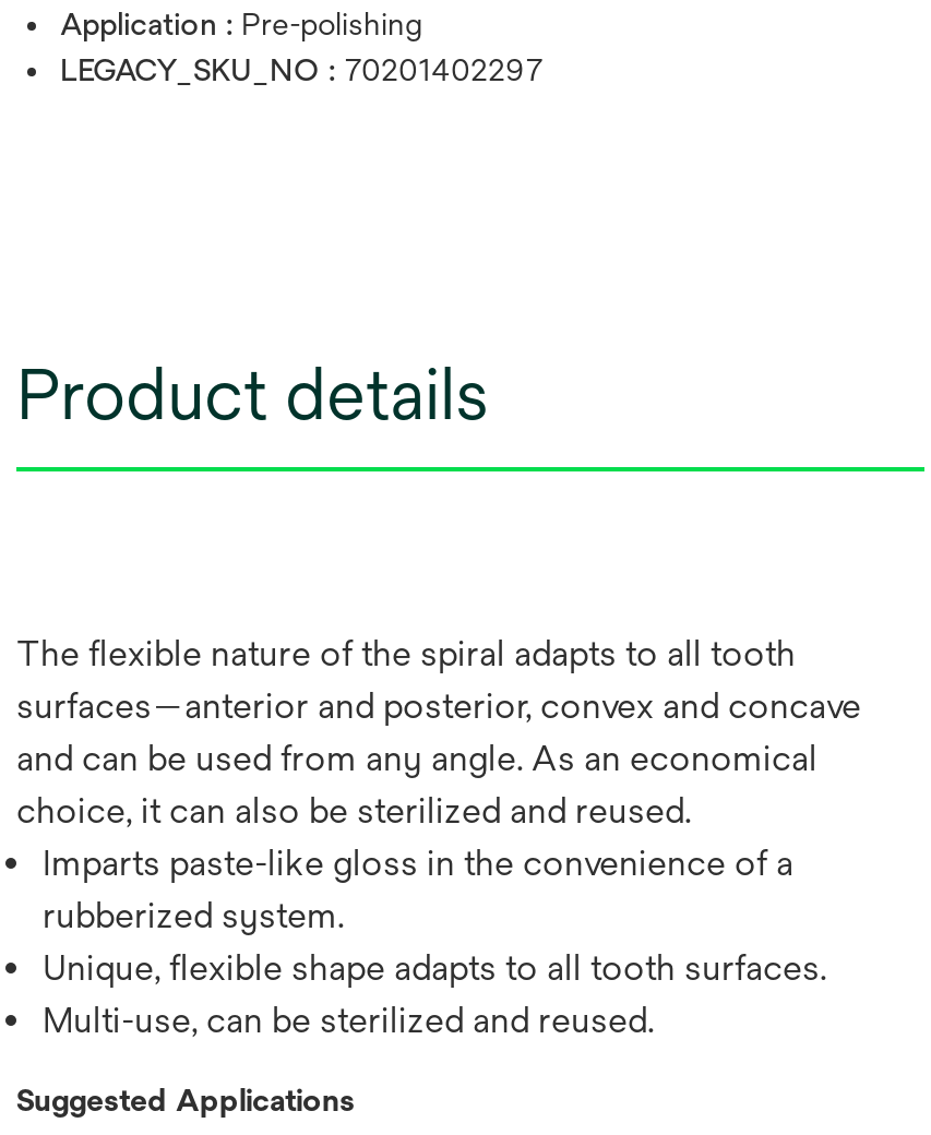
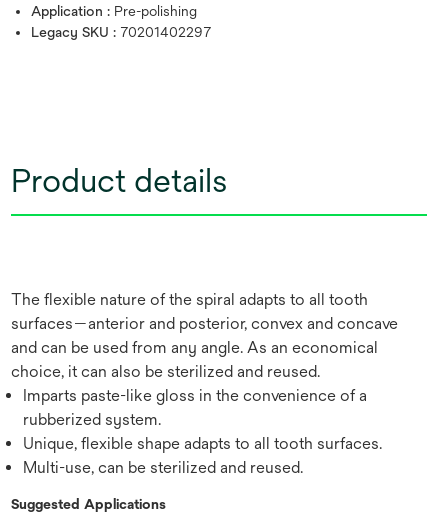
[60,52,545,87] LEGACY_SKU_NO : 70201402297 -> [31,24,212,40] Legacy SKU : 70201402297

